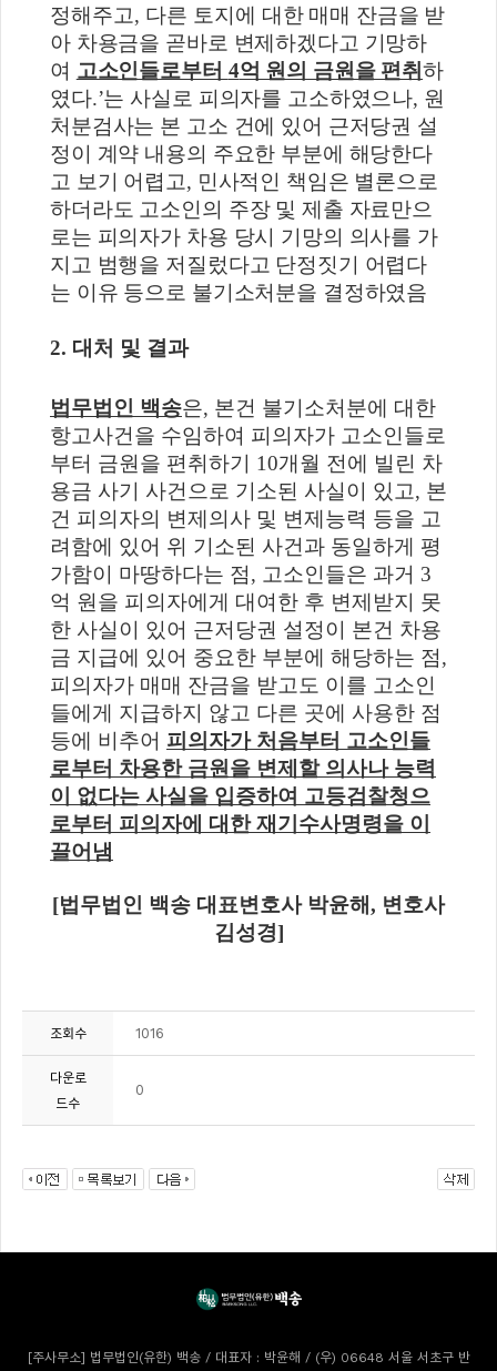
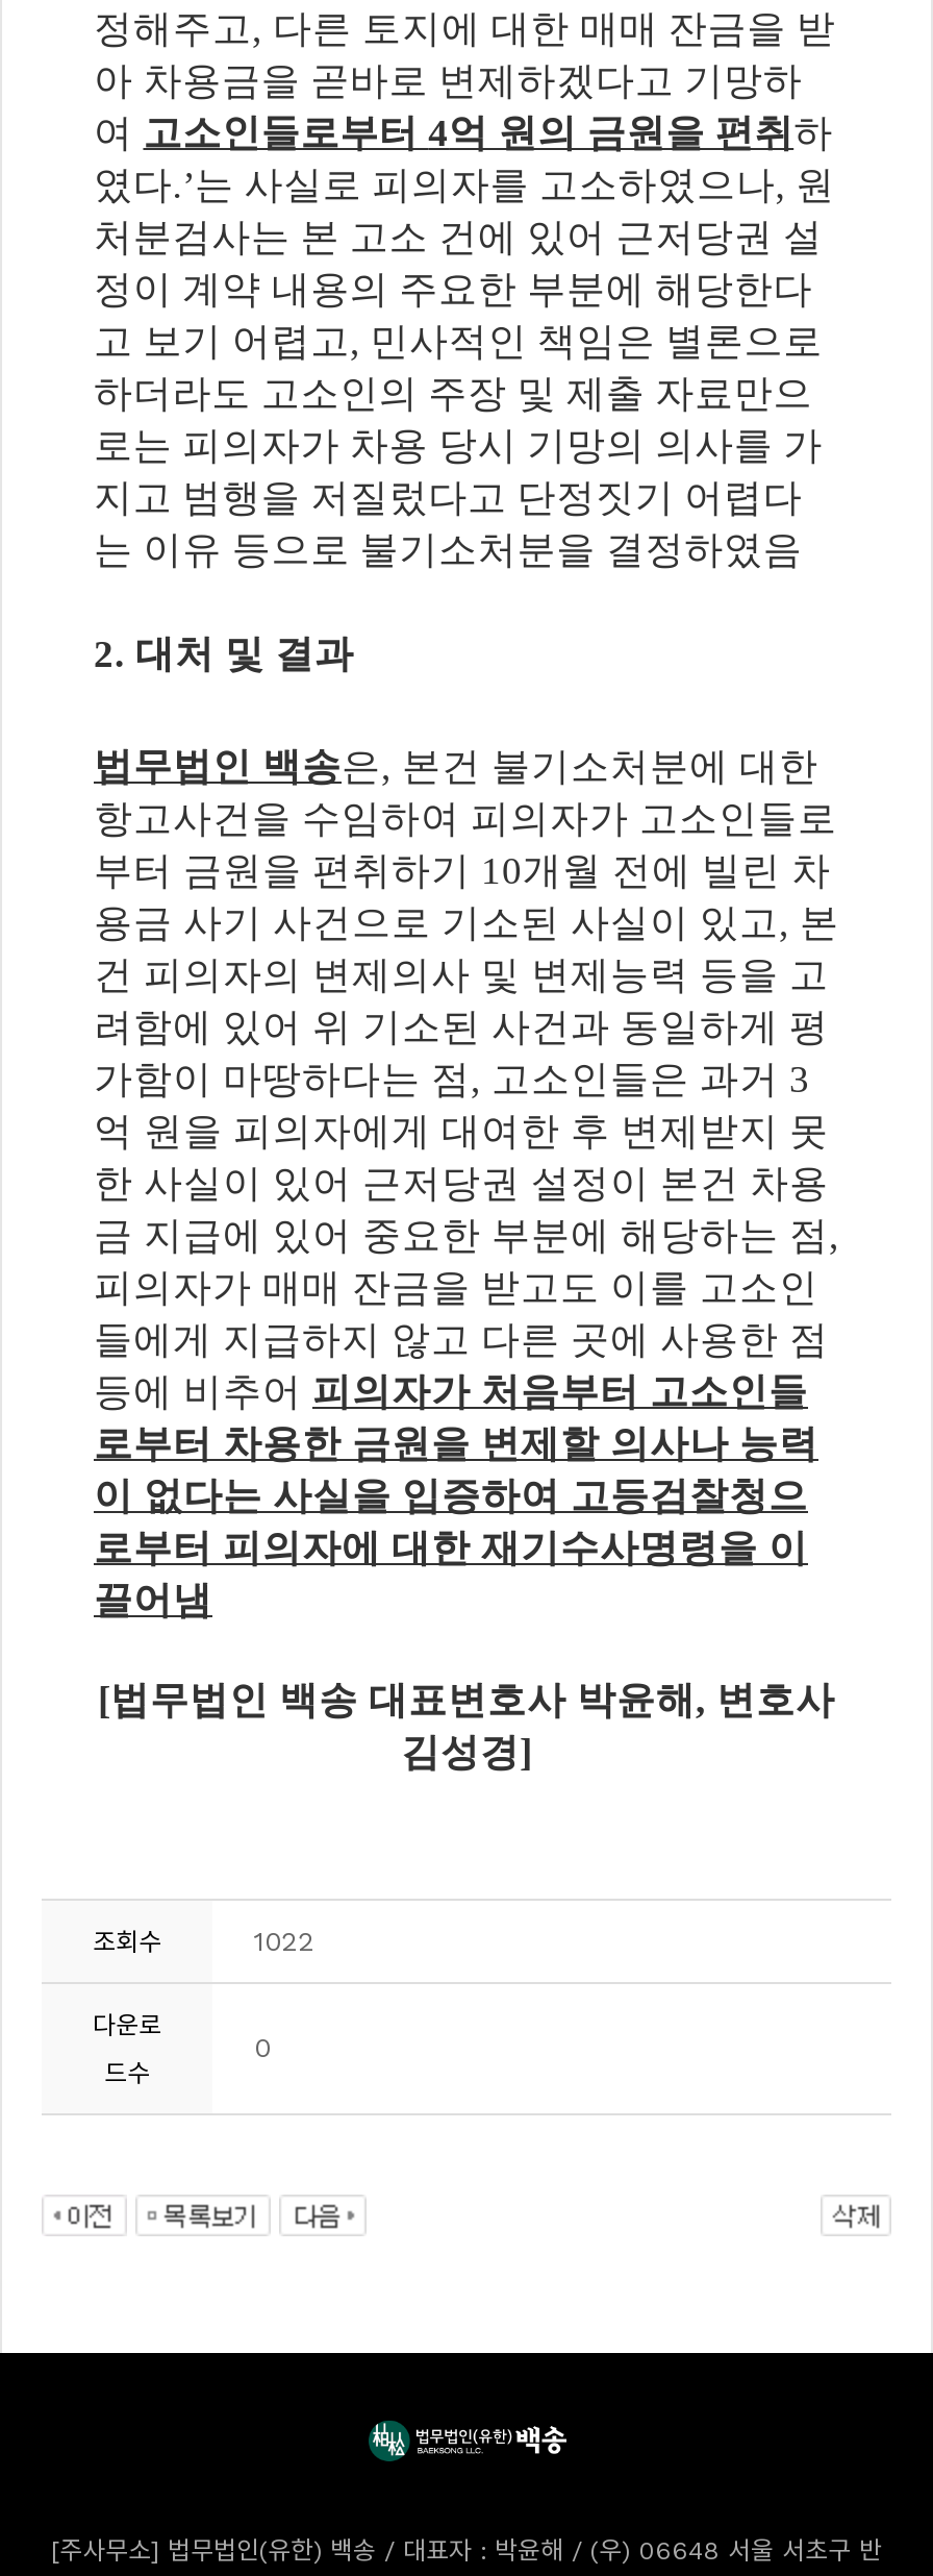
[135,1025,164,1042] 1016 -> [254,1926,314,1957] 1022

